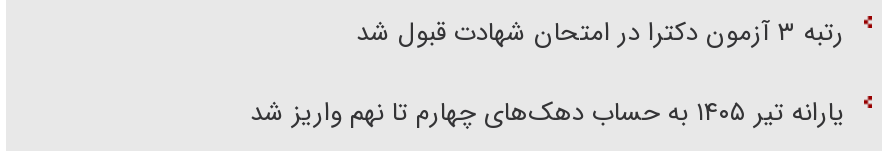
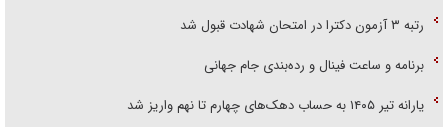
none -> [204,55,424,76] برنامه و ساعت فینال و رده‌بندی جام جهانی

